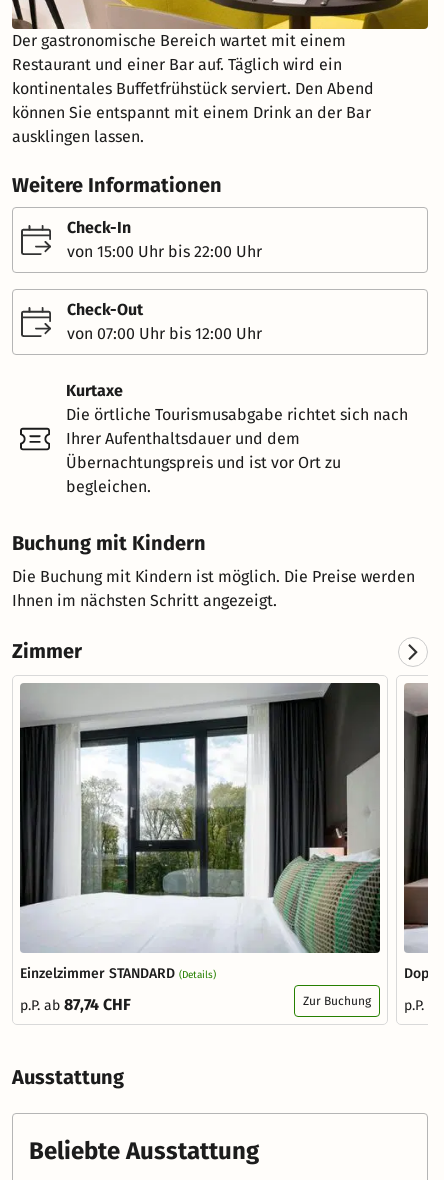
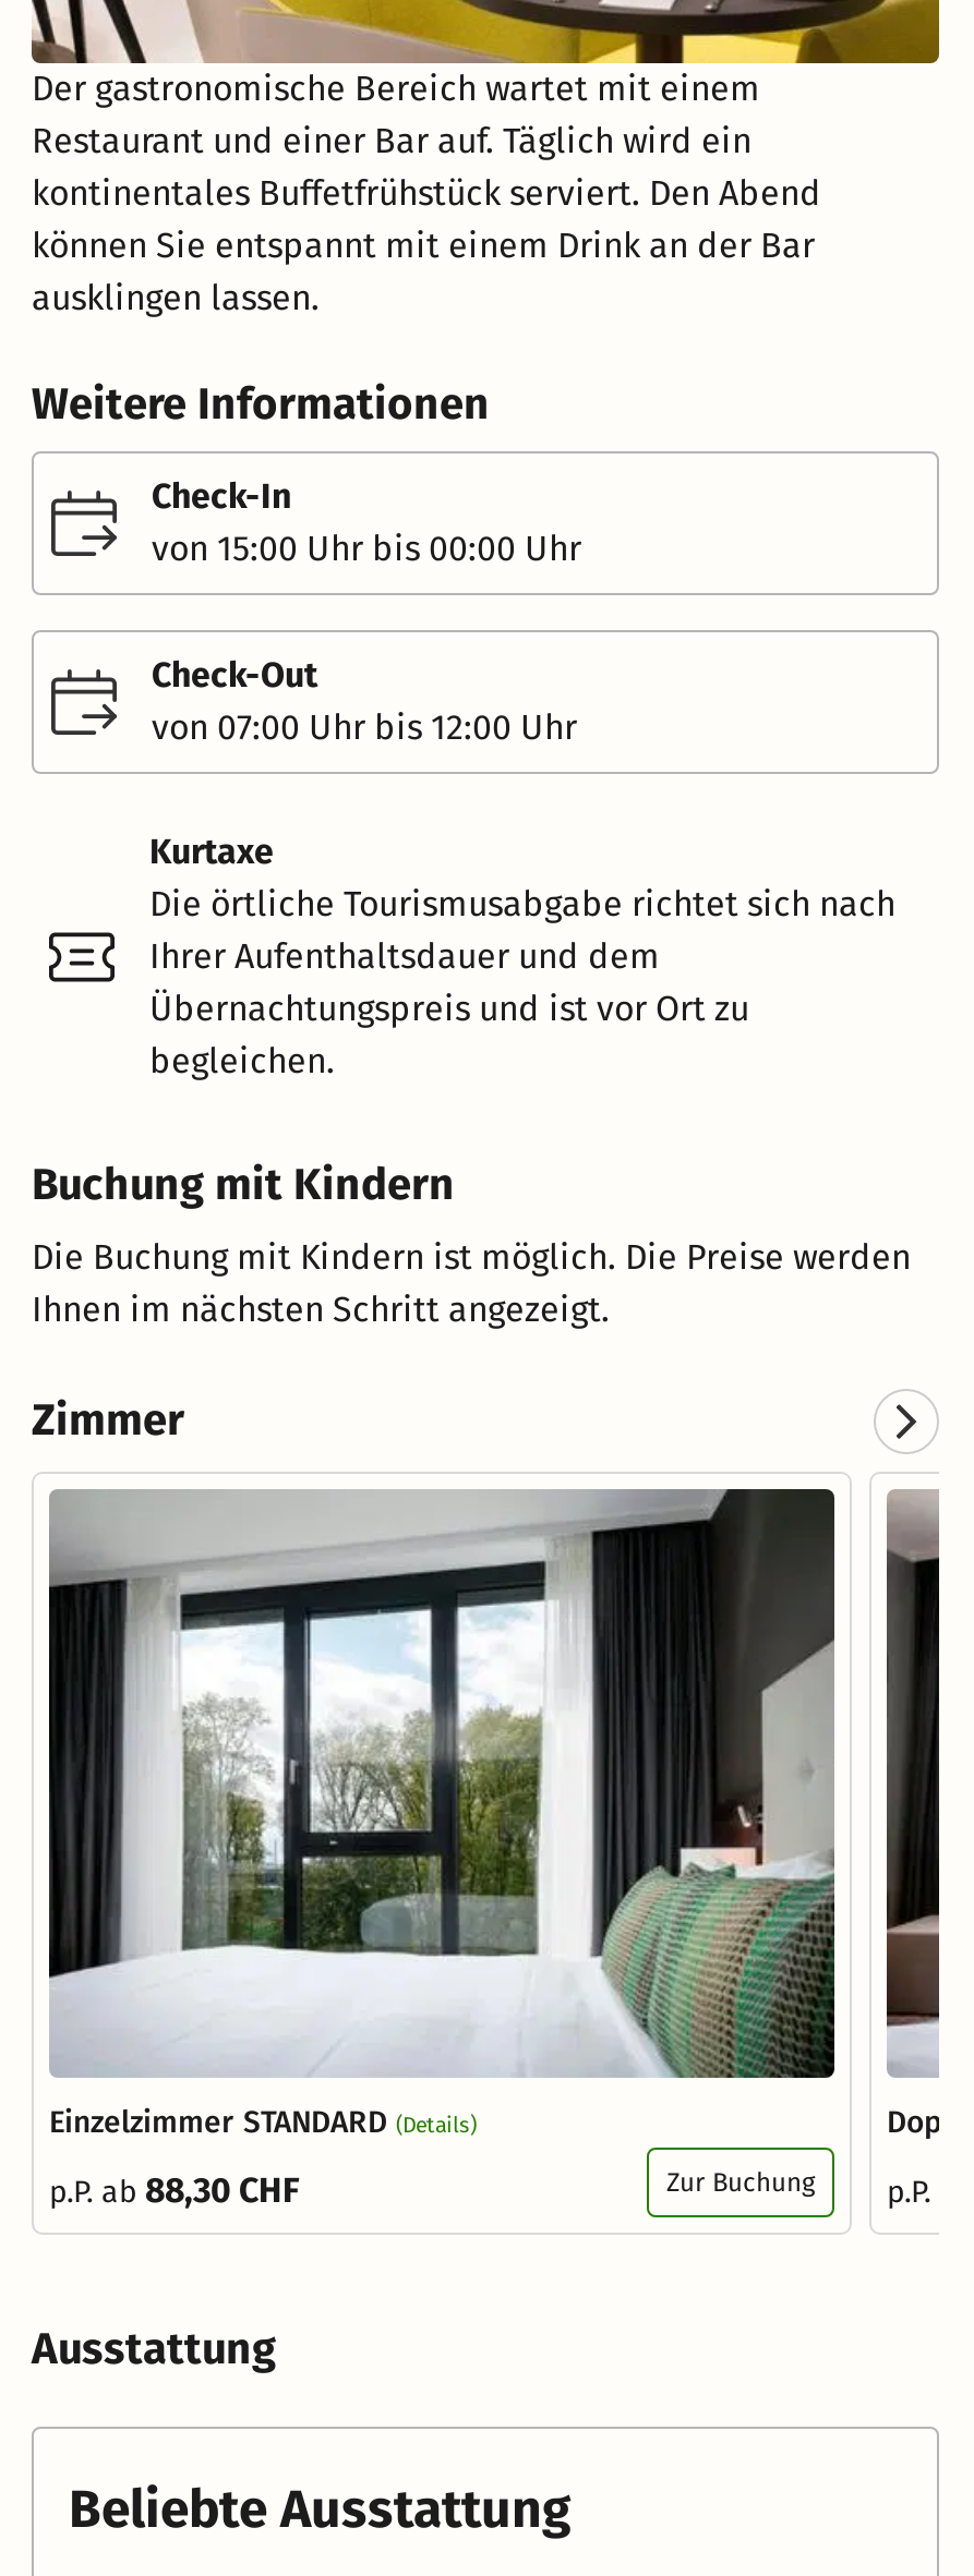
[67,242,262,261] von 15:00 Uhr bis 22:00 Uhr -> [152,527,581,568] von 15:00 Uhr bis 00:00 Uhr
[20,995,131,1014] p.P. ab 87,74 CHF -> [49,2169,300,2211] p.P. ab 88,30 CHF

